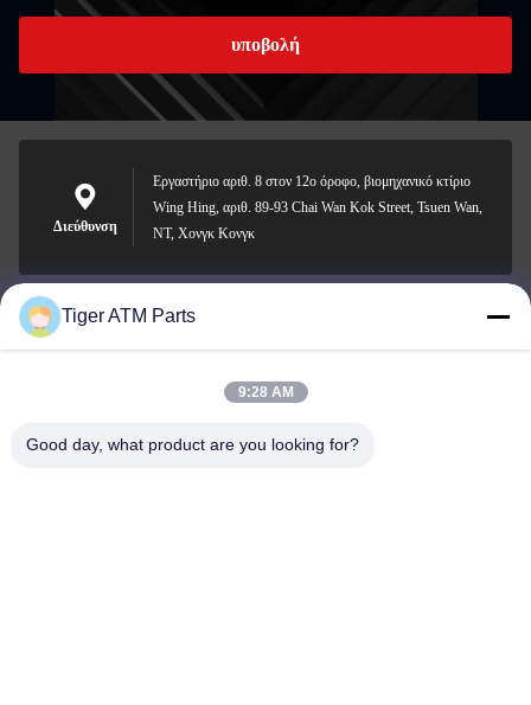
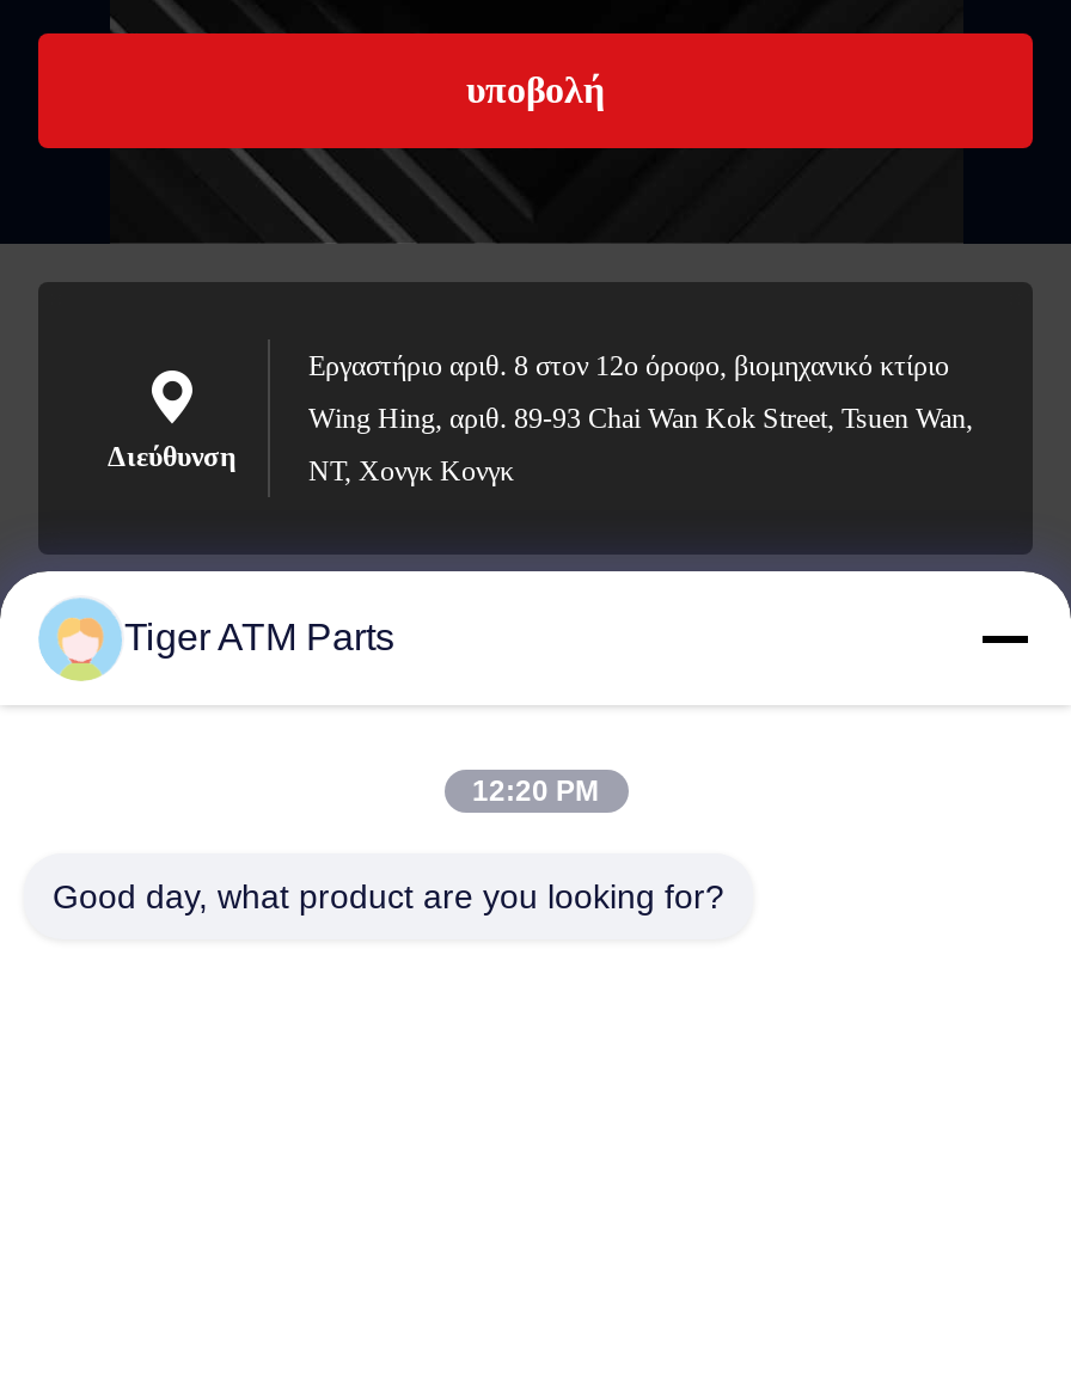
[238,384,293,400] 9:28 AM -> [472,774,599,808] 12:20 PM

